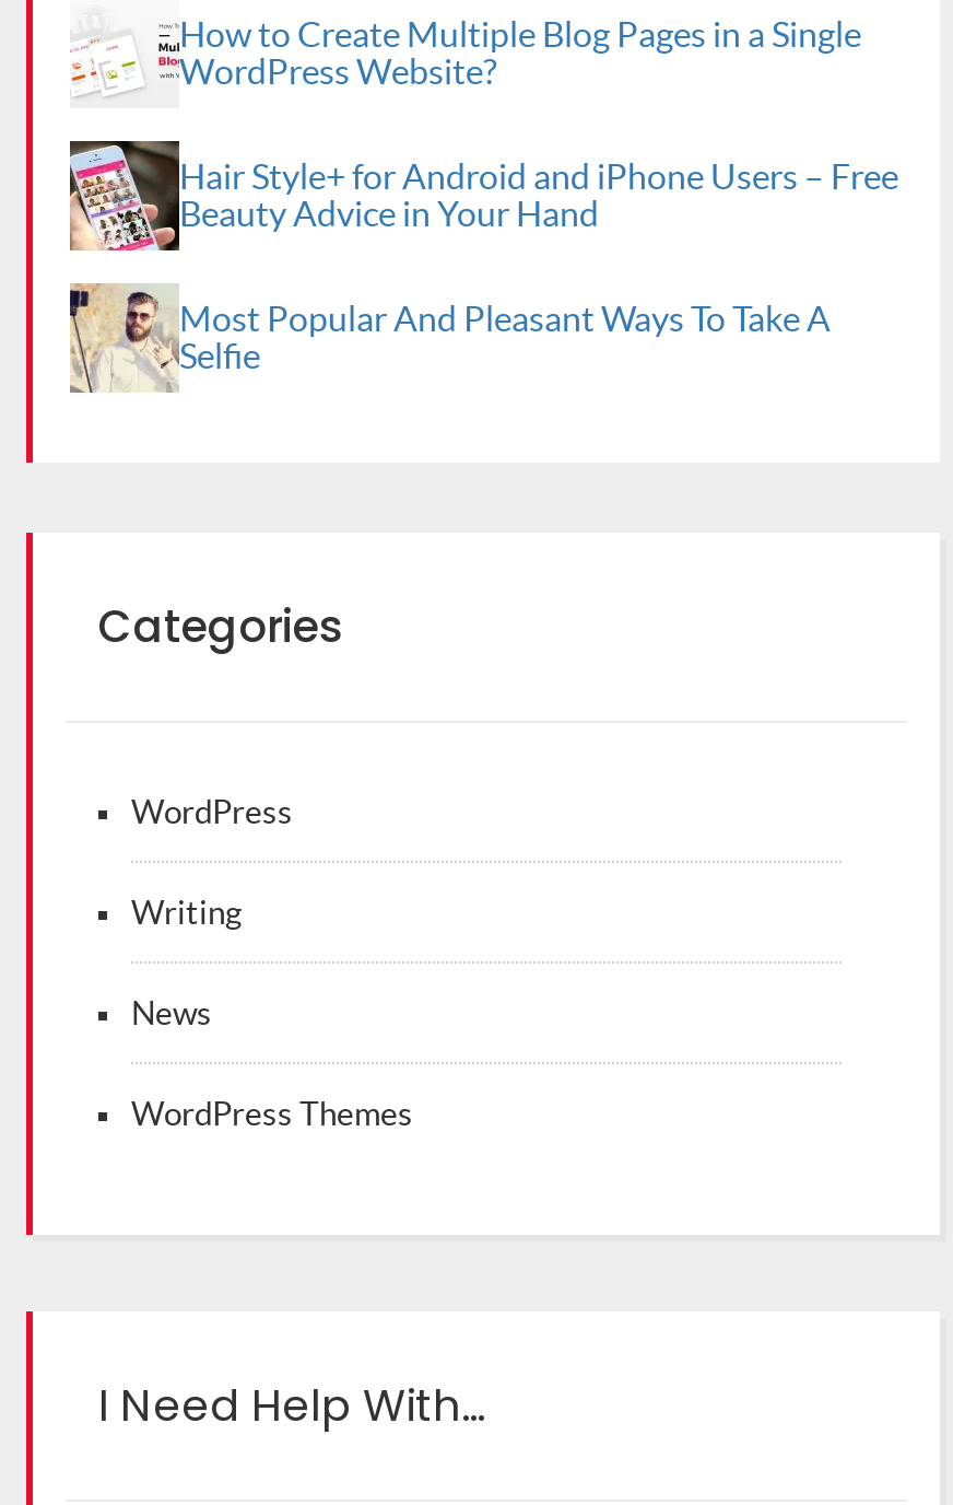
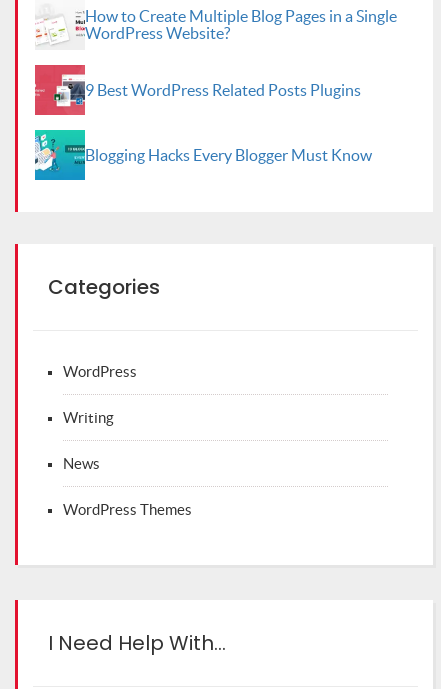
[68,139,898,253] [image] | Hair Style+ for Android and iPhone Users – Free | Beauty Advice in Your Hand -> [34,64,361,116] [image] | 9 Best WordPress Related Posts Plugins
[68,281,831,395] [image] | Most Popular And Pleasant Ways To Take A | Selfie -> [34,129,372,181] [image] | Blogging Hacks Every Blogger Must Know

